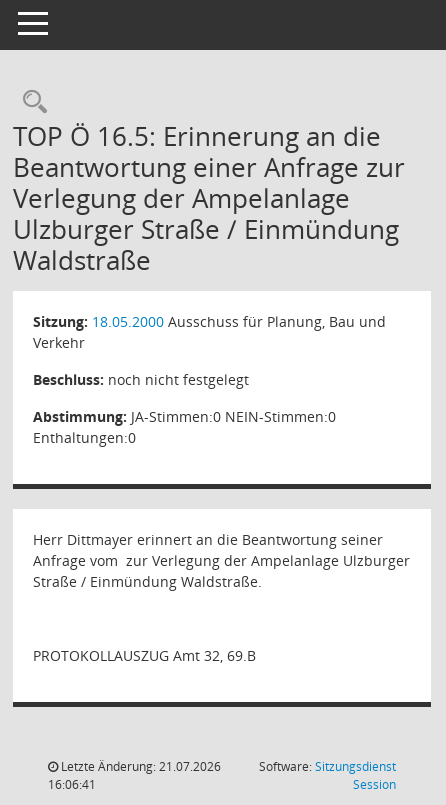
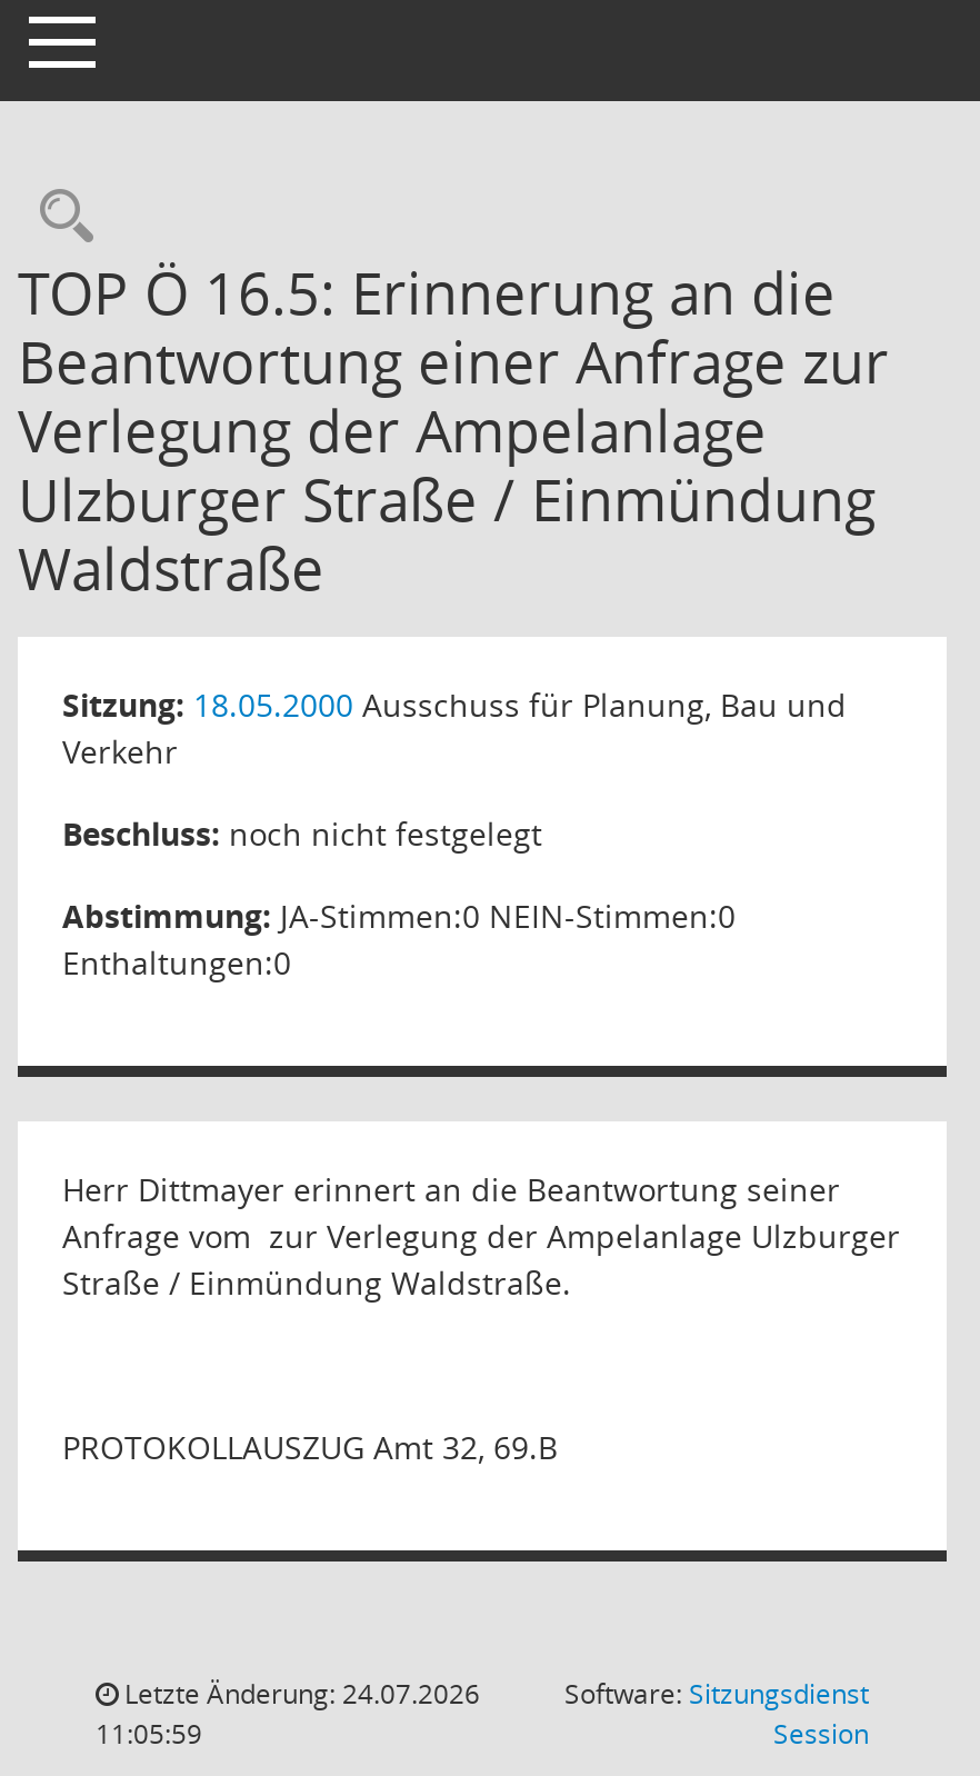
[58,758,221,775] Letzte Änderung: 21.07.2026 -> [118,1675,480,1713] Letzte Änderung: 24.07.2026
[48,776,96,793] 16:06:41 -> [96,1715,202,1753] 11:05:59

